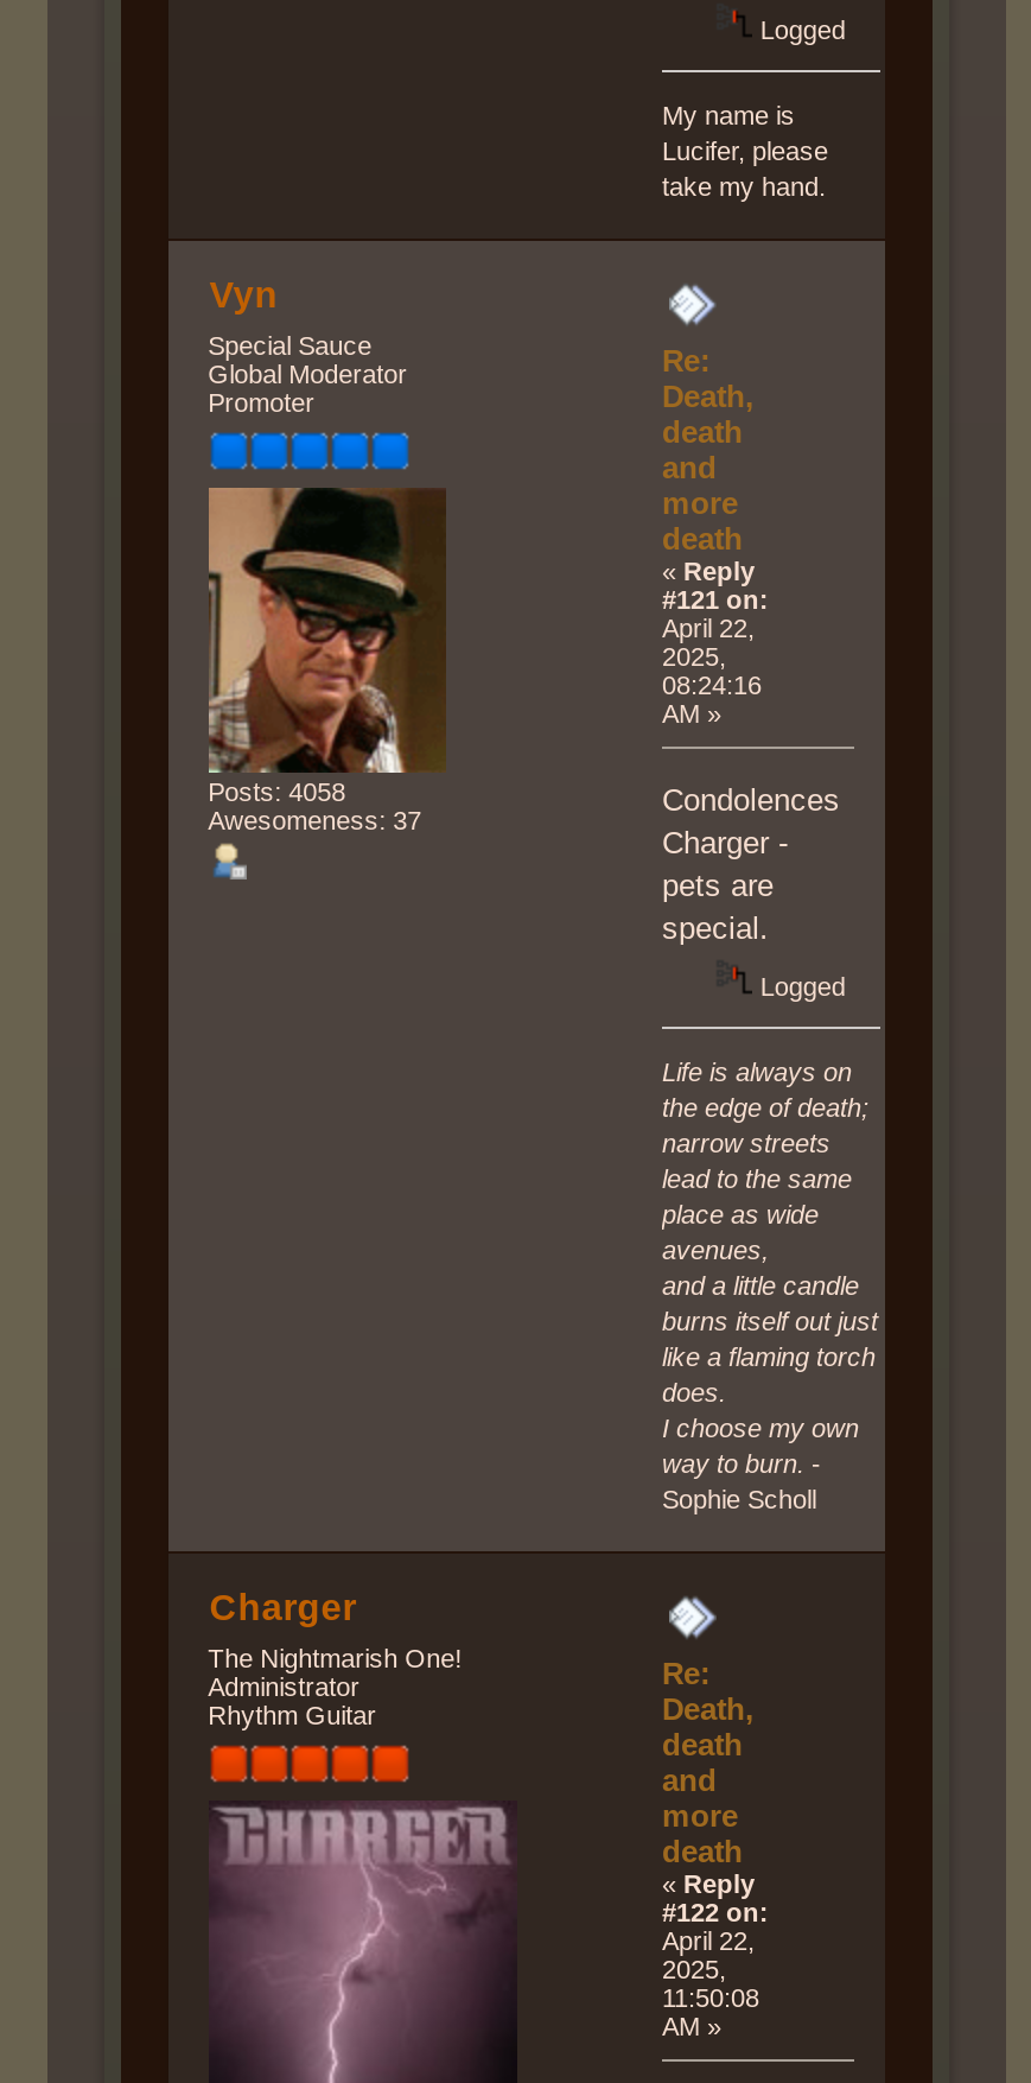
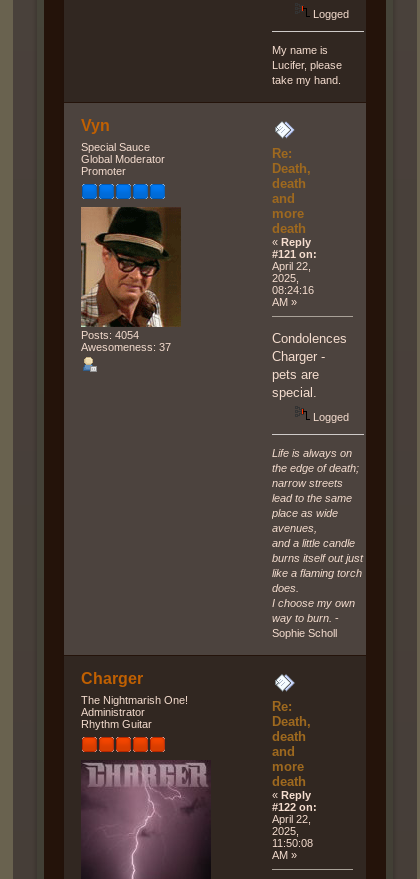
[208,778,345,806] Posts: 4058 -> [81,329,139,341] Posts: 4054

